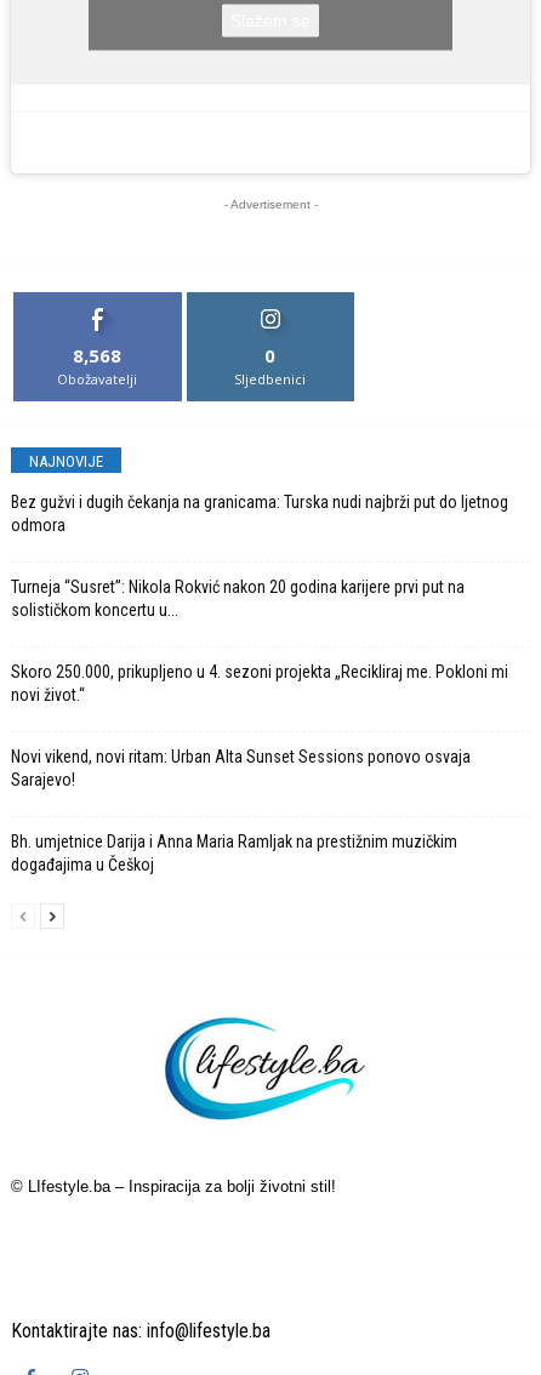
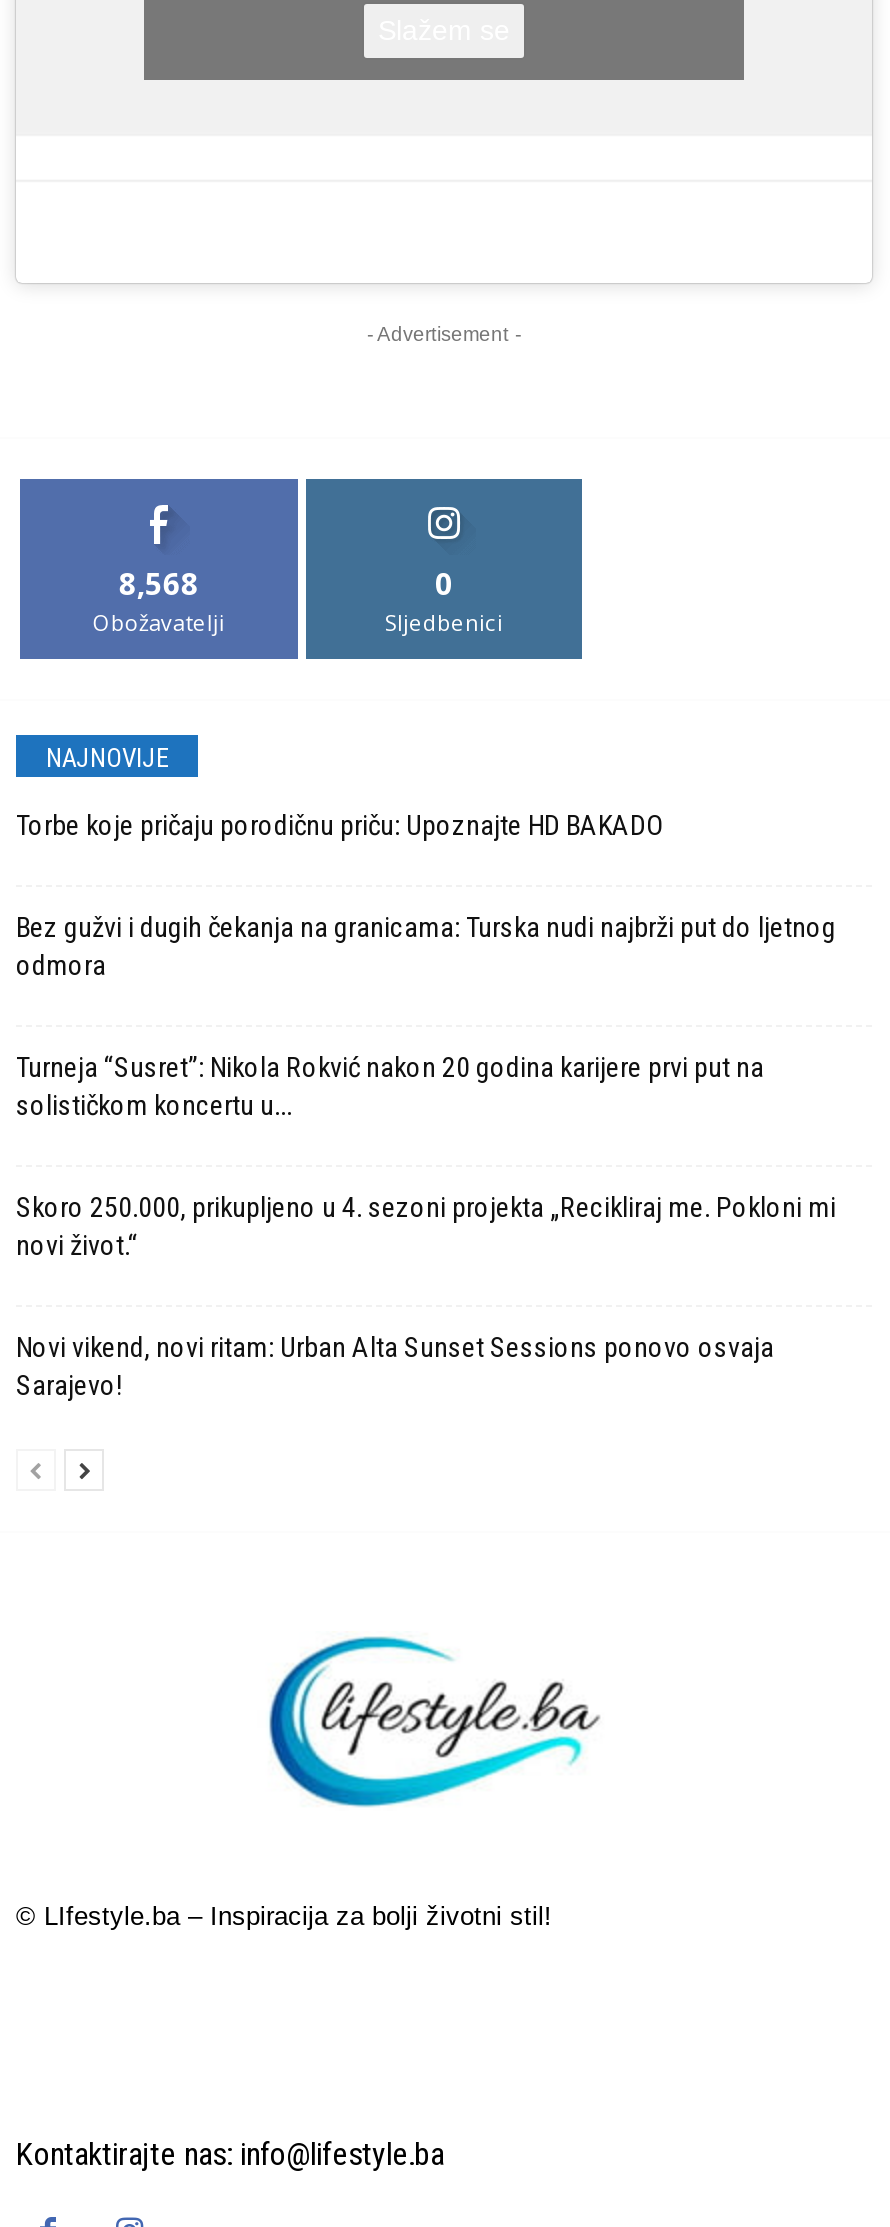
none -> [16,809,662,841] Torbe koje pričaju porodičnu priču: Upoznajte HD BAKADO
moved [11,492,508,789] -> [16,911,836,1401]: Bez gužvi i dugih čekanja na granicama: Turska nudi najbrži put do ljetnog | odmora | Turneja “Susret”: Nikola Rokvić nakon 20 godina karijere prvi put na | solističkom koncertu u... | Skoro 250.000, prikupljeno u 4. sezoni projekta „Recikliraj me. Pokloni mi | novi život.“ | Novi vikend, novi ritam: Urban Alta Sunset Sessions ponovo osvaja | Sarajevo!
[11,832,457,874] Bh. umjetnice Darija i Anna Maria Ramljak na prestižnim muzičkim | događajima u Češkoj -> none

